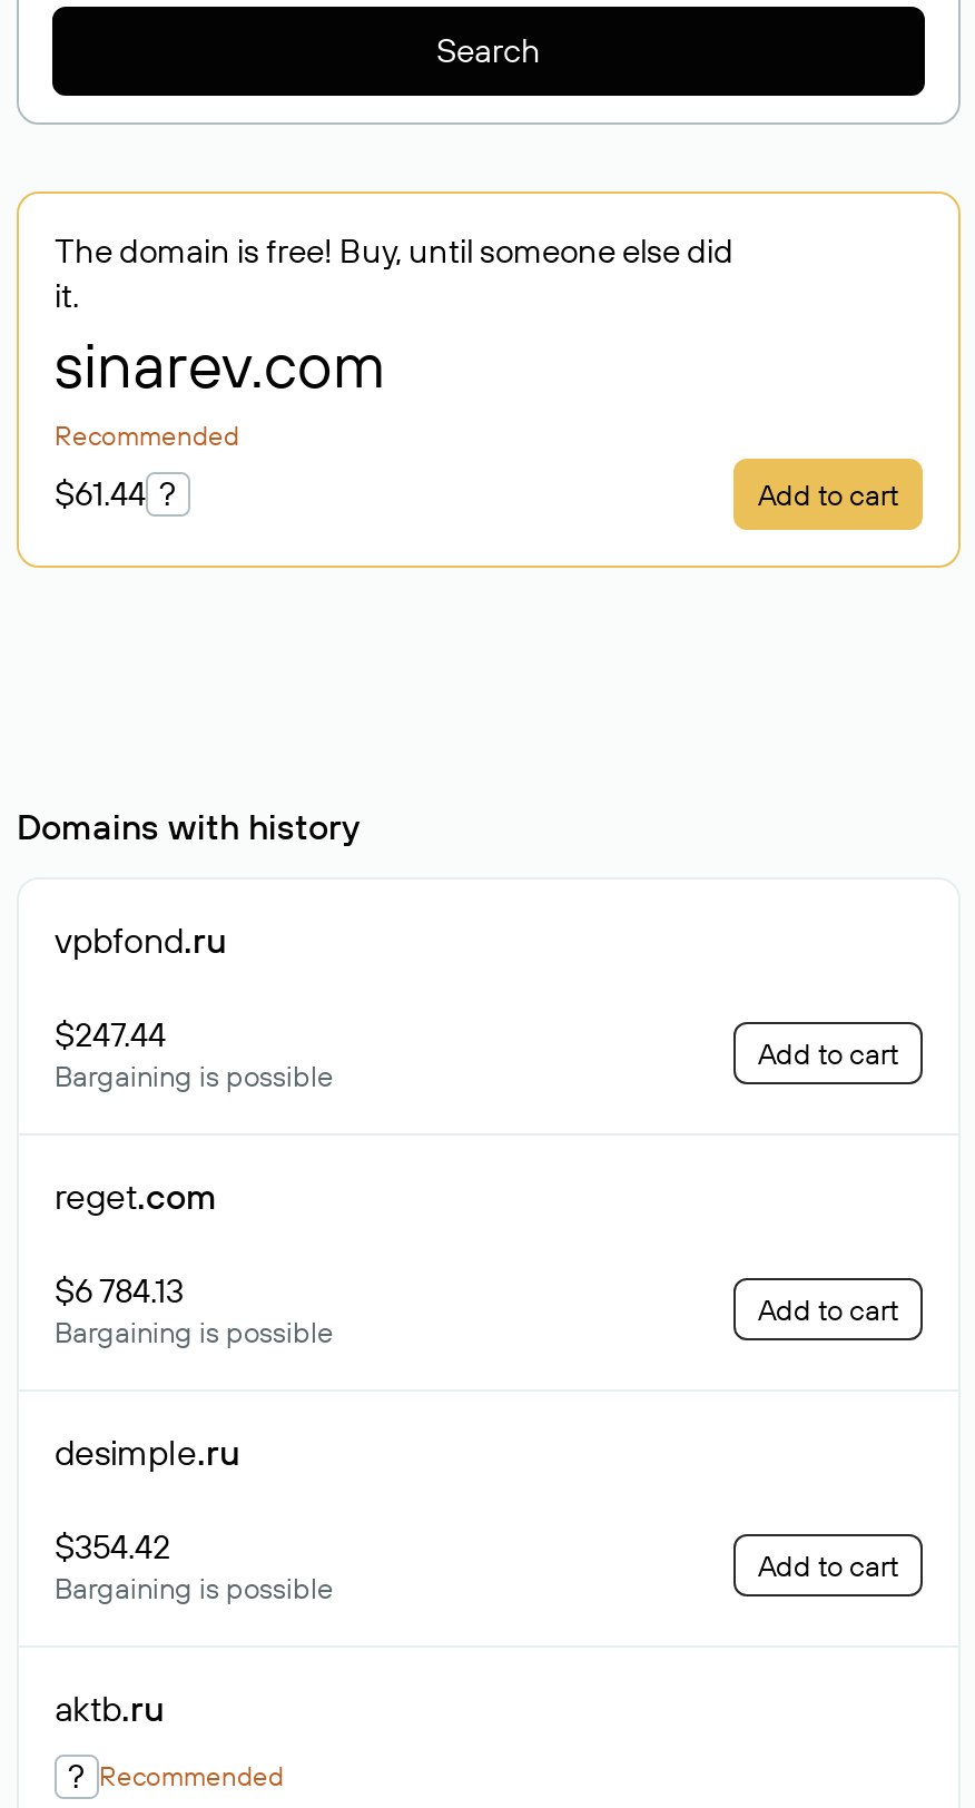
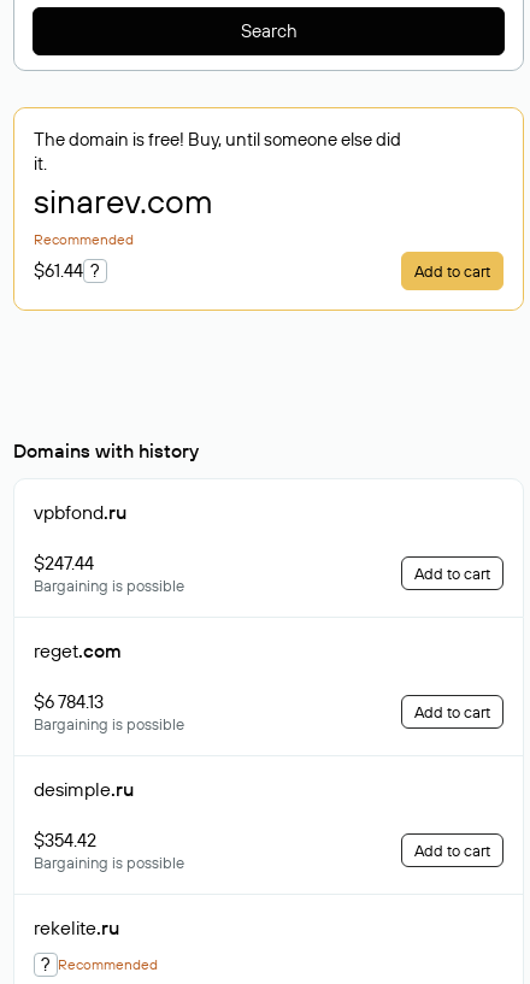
[55,1686,164,1730] aktb.ru -> [34,915,119,939] rekelite.ru

